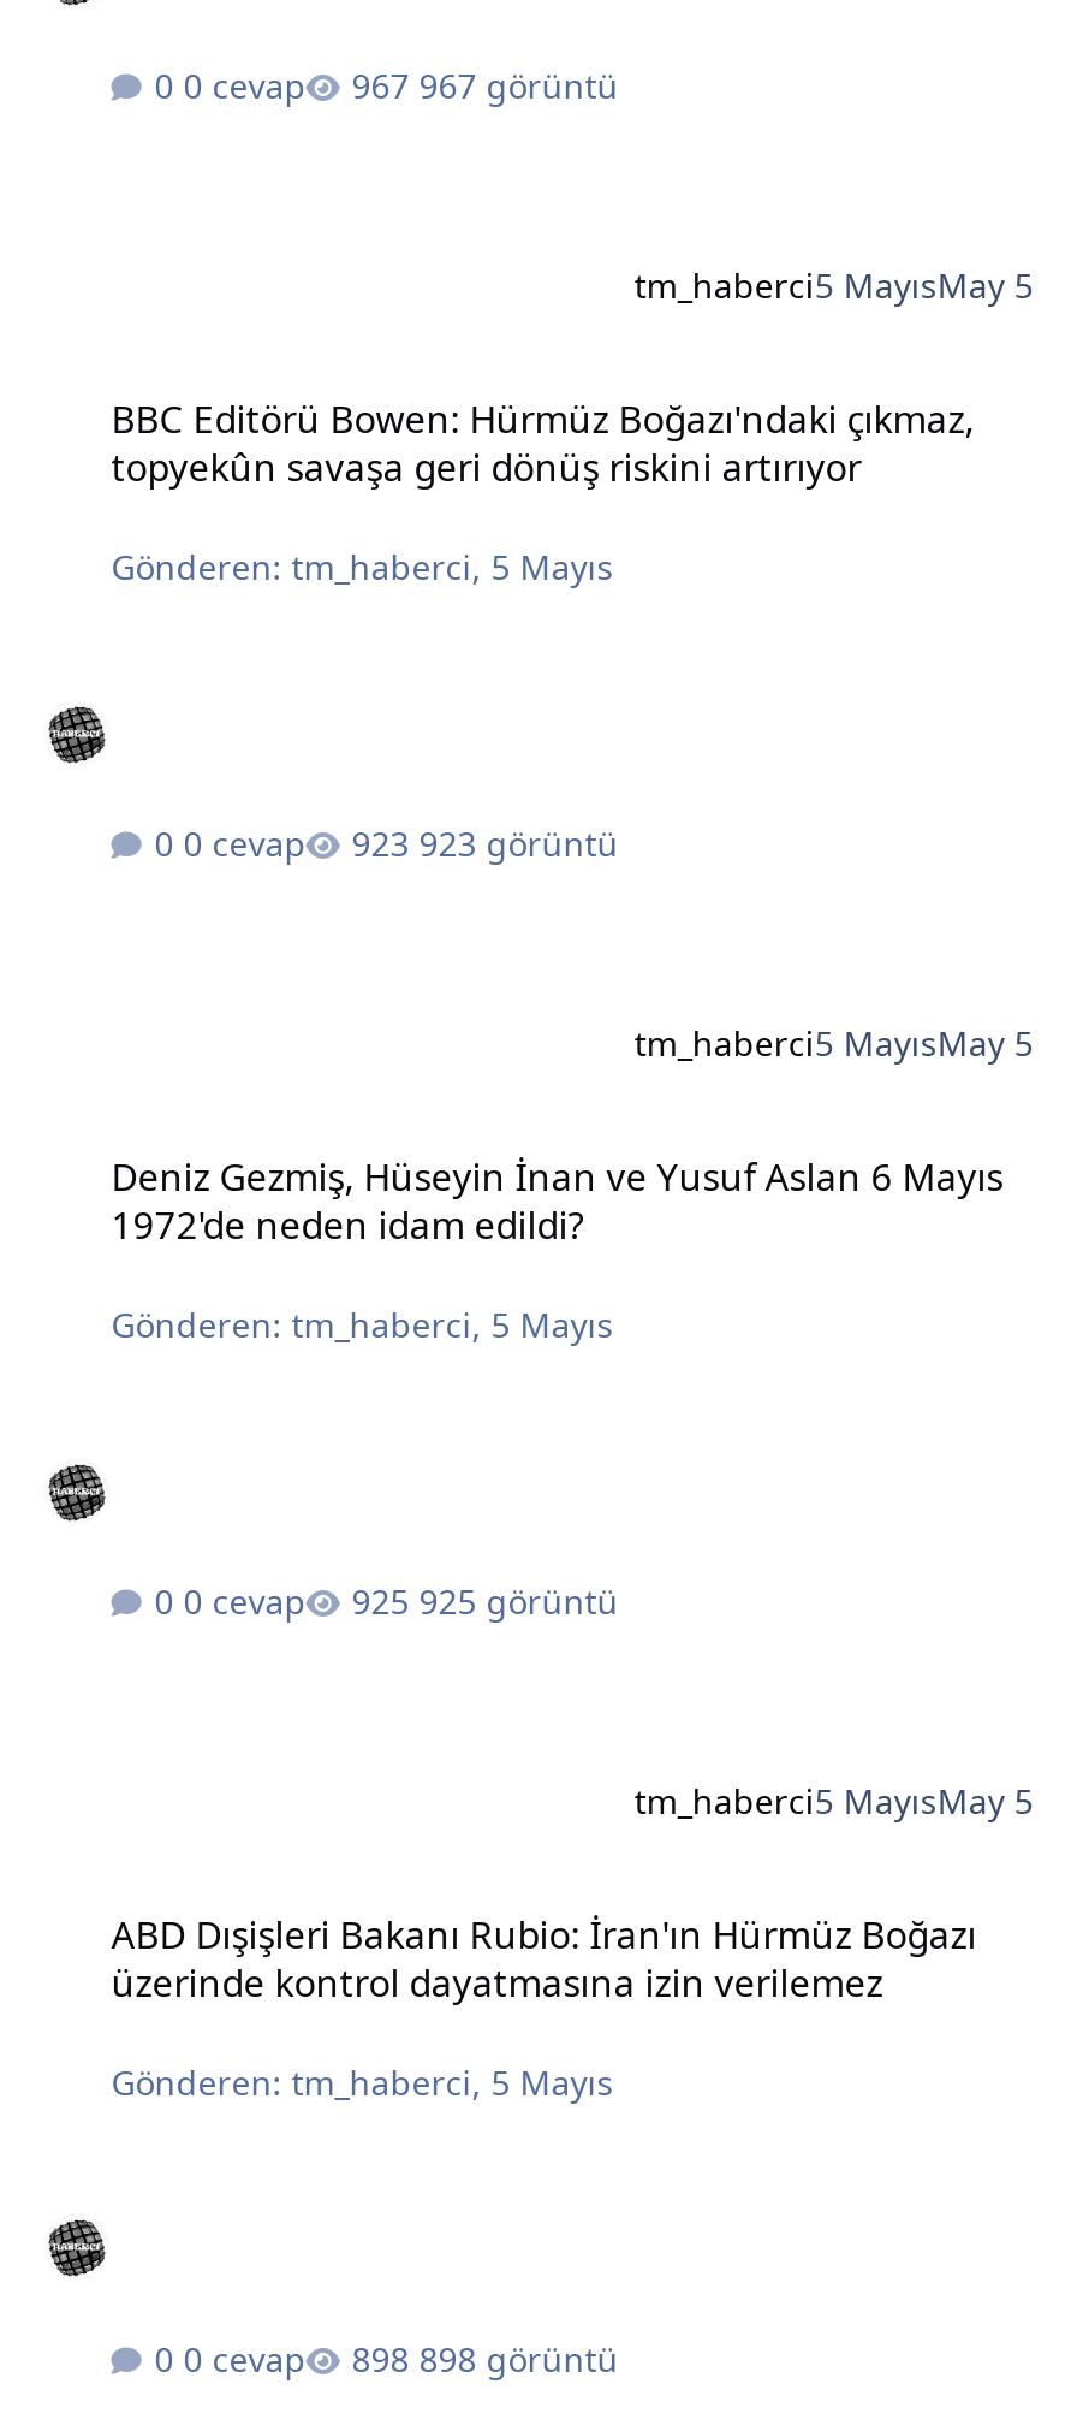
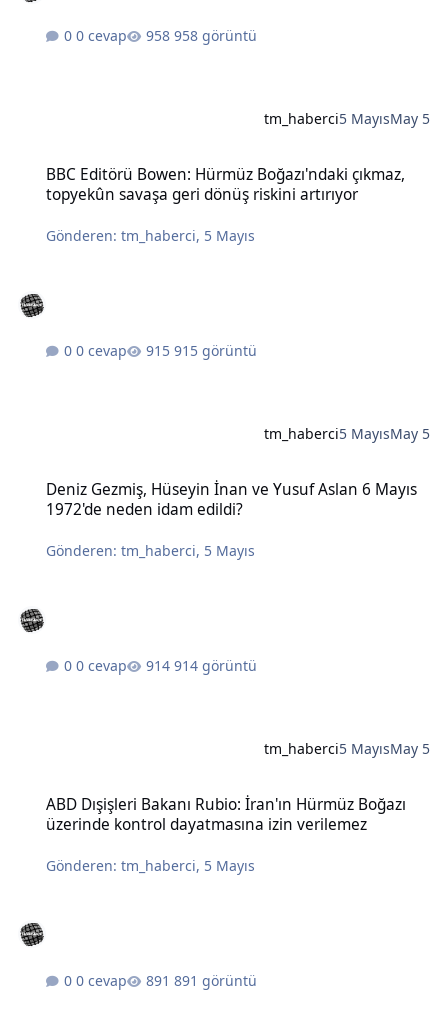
[419,63,618,108] 967 görüntü -> [174,26,257,45] 958 görüntü
[419,820,618,866] 923 görüntü -> [174,341,257,360] 915 görüntü
[419,1578,618,1623] 925 görüntü -> [174,656,257,675] 914 görüntü
[419,2335,618,2381] 898 görüntü -> [174,971,257,990] 891 görüntü

